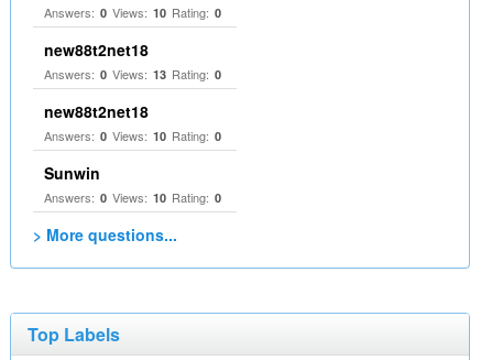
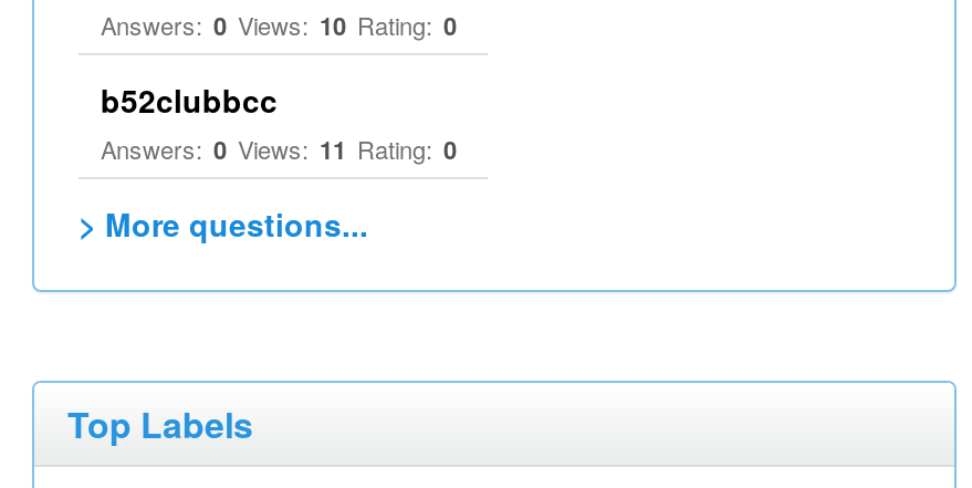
[44,39,221,206] new88t2net18 | Answers: 0 Views: 13 Rating: 0 | new88t2net18 | Answers: 0 Views: 10 Rating: 0 | Sunwin | Answers: 0 Views: 10 Rating: 0 -> [101,77,457,166] b52clubbcc | Answers: 0 Views: 11 Rating: 0

